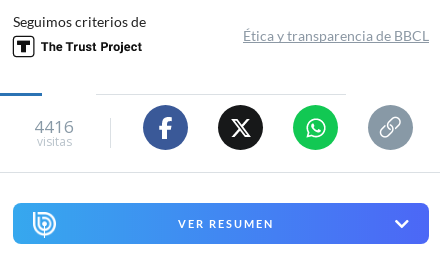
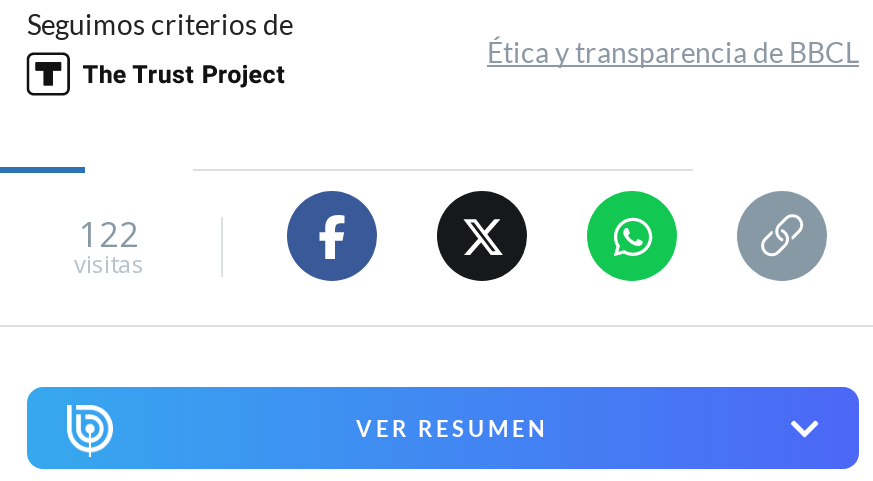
[34,115,74,138] 4416 -> [79,211,139,257] 122

